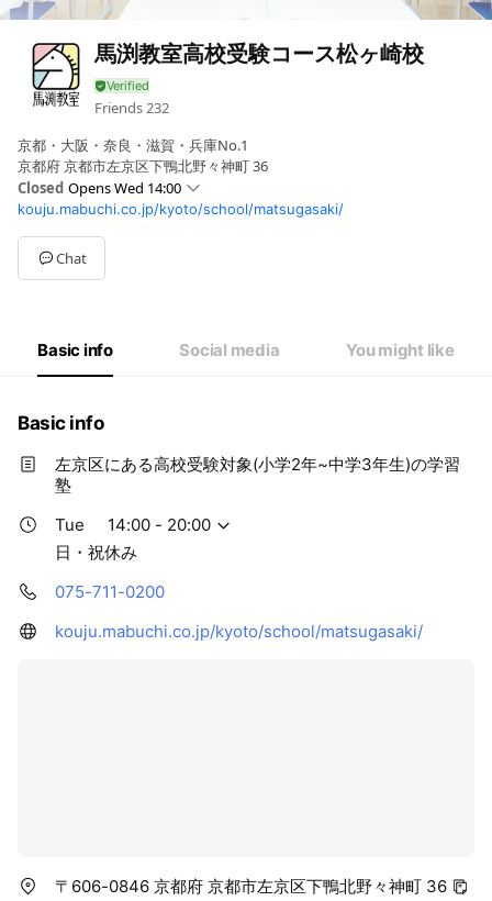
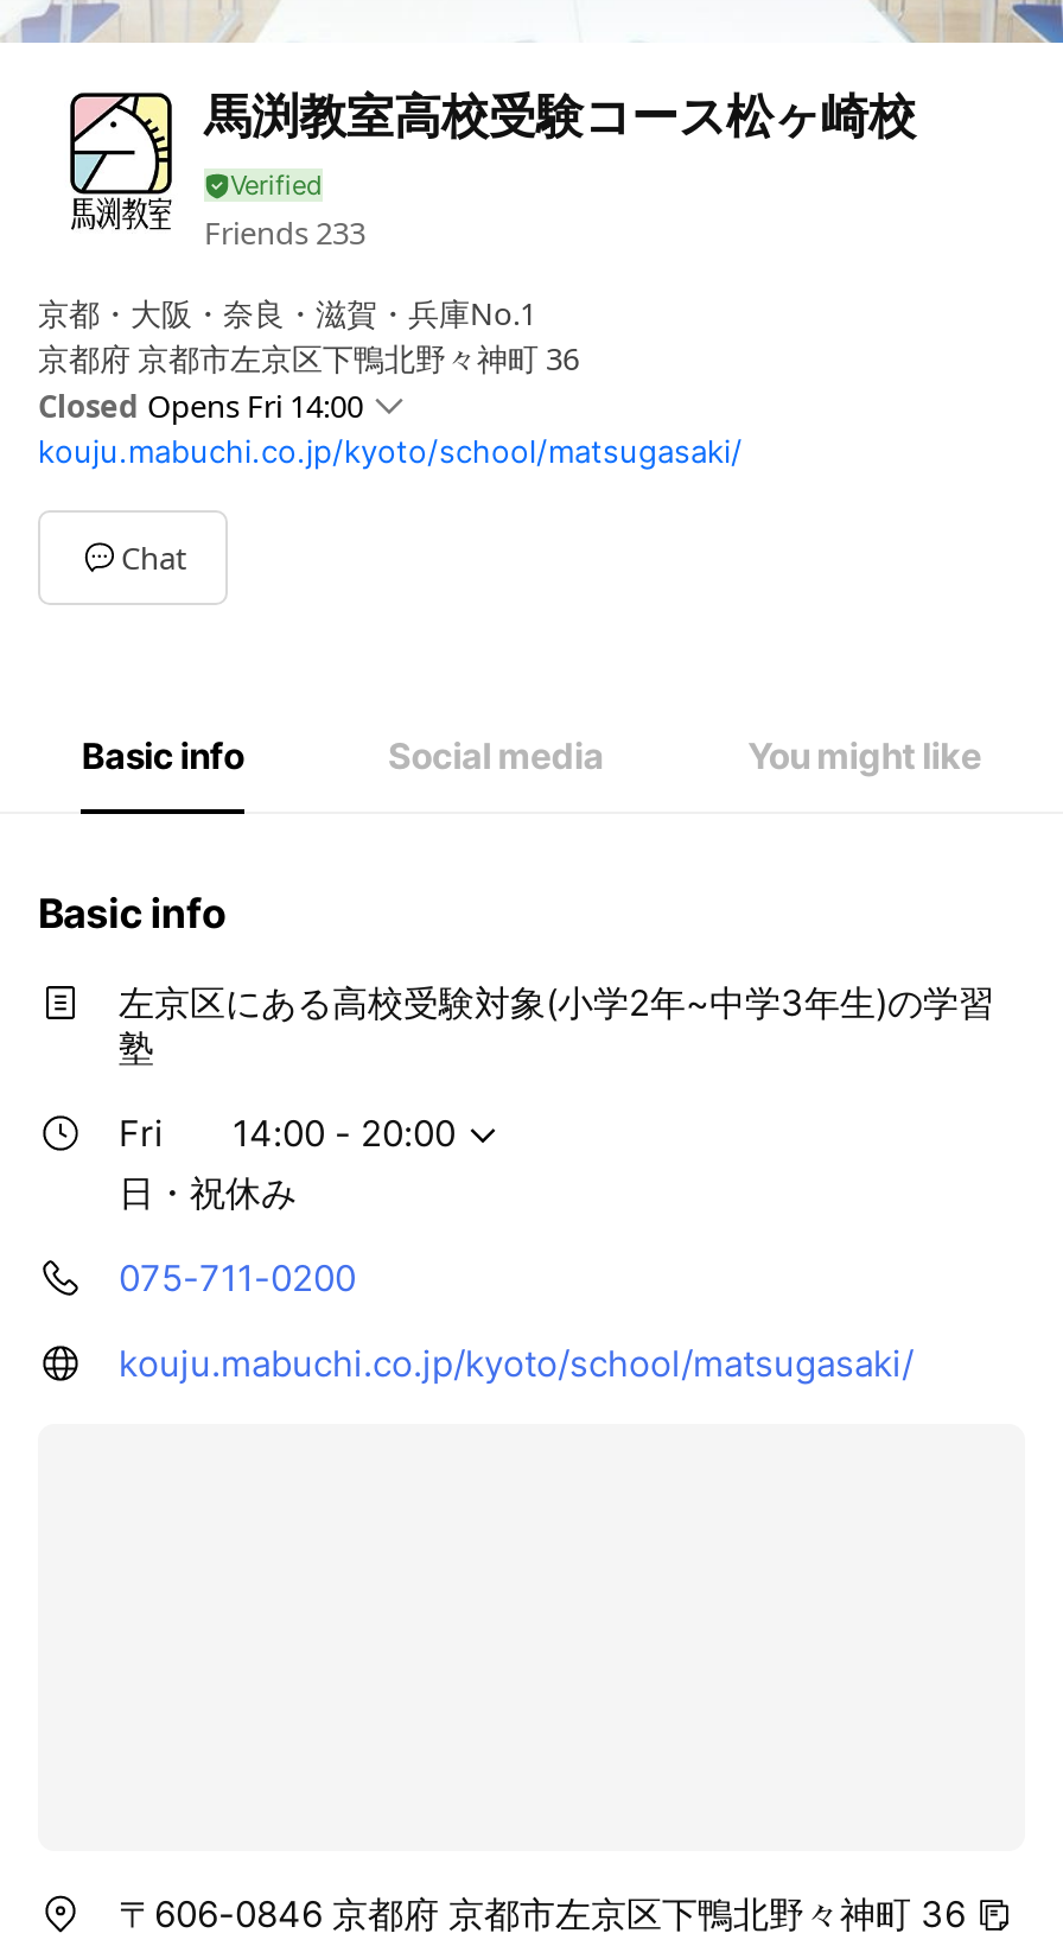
[94,98,169,117] Friends 232 -> [204,211,365,254] Friends 233
[18,178,181,198] Closed Opens Wed 14:00 -> [38,385,363,428] Closed Opens Fri 14:00
[55,515,85,536] Tue -> [119,1112,164,1157] Fri

